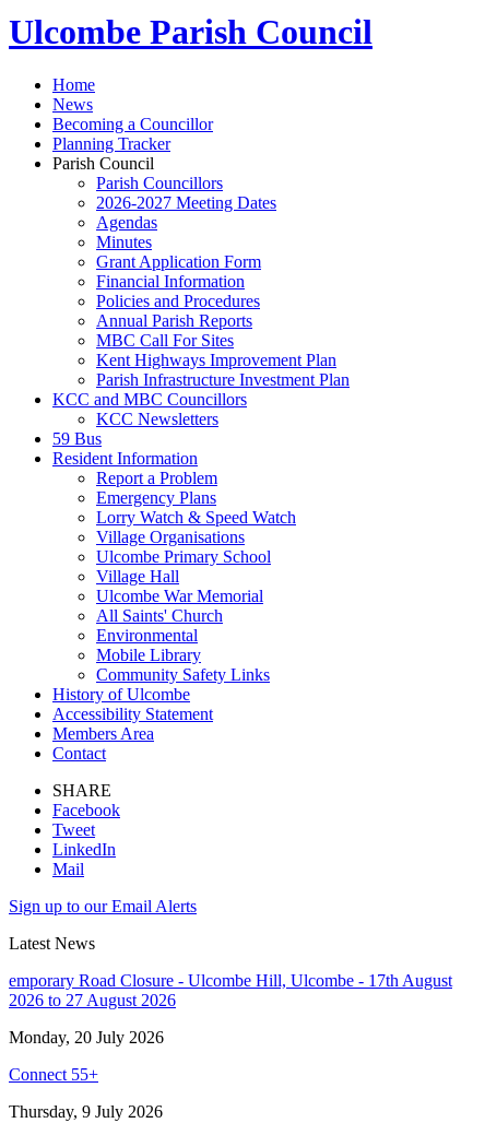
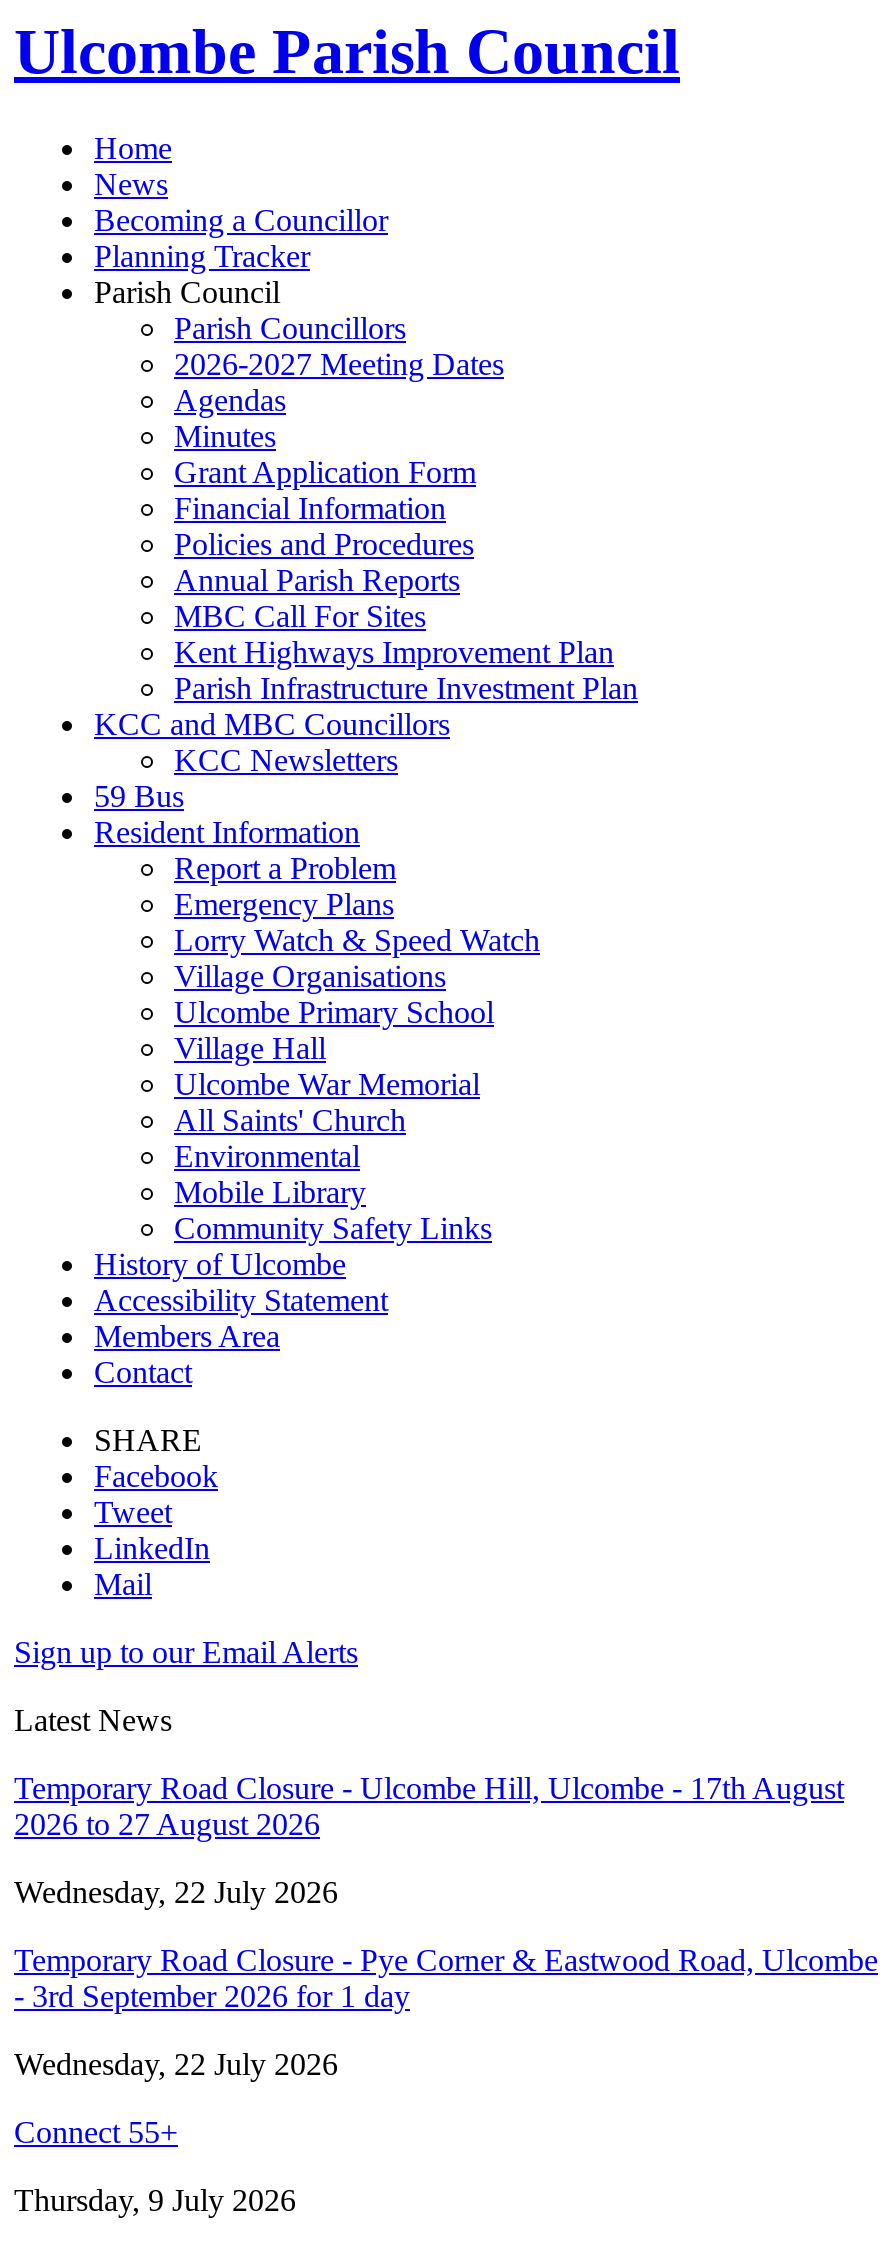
[9,971,452,990] emporary Road Closure - Ulcombe Hill, Ulcombe - 17th August -> [14,1771,844,1805] Temporary Road Closure - Ulcombe Hill, Ulcombe - 17th August
[9,1028,164,1047] Monday, 20 July 2026 -> [14,1875,878,2081] Wednesday, 22 July 2026 | Temporary Road Closure - Pye Corner & Eastwood Road, Ulcombe | - 3rd September 2026 for 1 day | Wednesday, 22 July 2026

